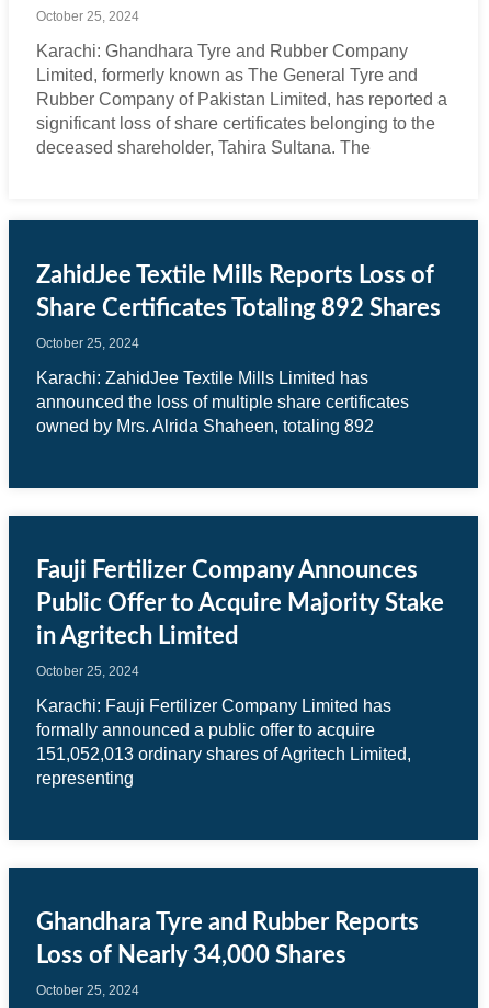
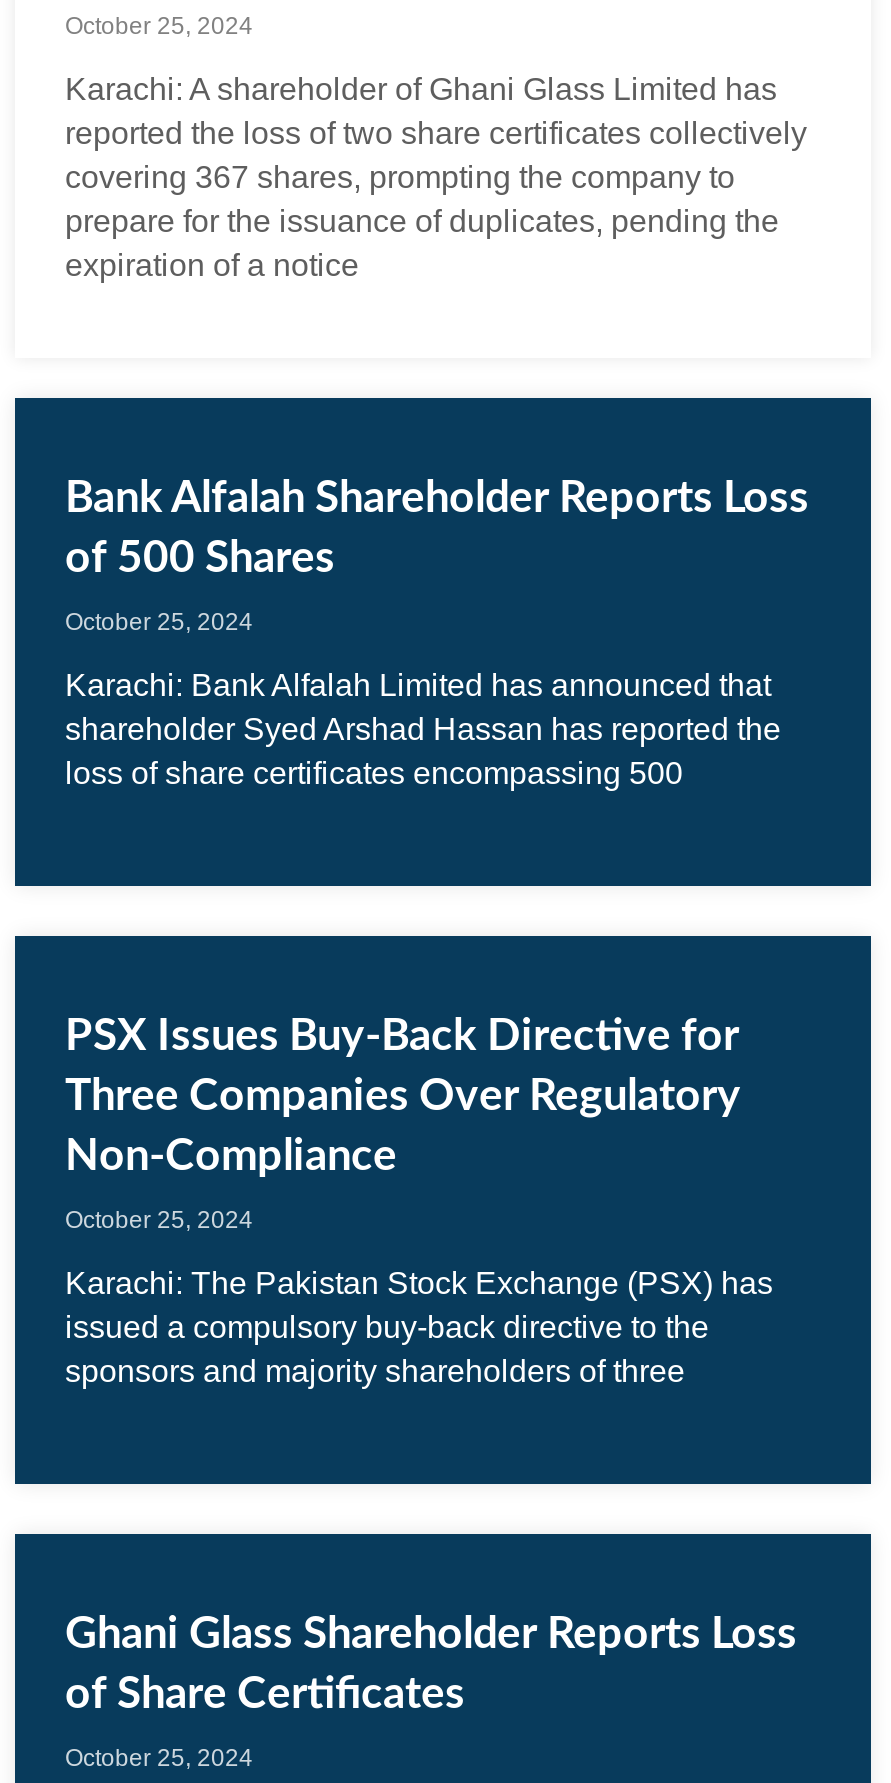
[36,42,447,157] Karachi: Ghandhara Tyre and Rubber Company | Limited, formerly known as The General Tyre and | Rubber Company of Pakistan Limited, has reported a | significant loss of share certificates belonging to the | deceased shareholder, Tahira Sultana. The -> [65,73,807,283] Karachi: A shareholder of Ghani Glass Limited has | reported the loss of two share certificates collectively | covering 367 shares, prompting the company to | prepare for the issuance of duplicates, pending the | expiration of a notice
[36,264,441,321] ZahidJee Textile Mills Reports Loss of | Share Certificates Totaling 892 Shares -> [65,477,809,581] Bank Alfalah Shareholder Reports Loss | of 500 Shares
[36,369,409,436] Karachi: ZahidJee Textile Mills Limited has | announced the loss of multiple share certificates | owned by Mrs. Alrida Shaheen, totaling 892 -> [65,669,781,791] Karachi: Bank Alfalah Limited has announced that | shareholder Syed Arshad Hassan has reported the | loss of share certificates encompassing 500
[36,559,444,649] Fauji Fertilizer Company Announces | Public Offer to Acquire Majority Stake | in Agritech Limited -> [65,1015,739,1179] PSX Issues Buy-Back Directive for | Three Companies Over Regulatory | Non-Compliance
[36,697,411,788] Karachi: Fauji Fertilizer Company Limited has | formally announced a public offer to acquire | 151,052,013 ordinary shares of Agritech Limited, | representing -> [65,1267,773,1389] Karachi: The Pakistan Stock Exchange (PSX) has | issued a compulsory buy-back directive to the | sponsors and majority shareholders of three
[36,911,419,968] Ghandhara Tyre and Rubber Reports | Loss of Nearly 34,000 Shares -> [65,1613,797,1717] Ghani Glass Shareholder Reports Loss | of Share Certificates

